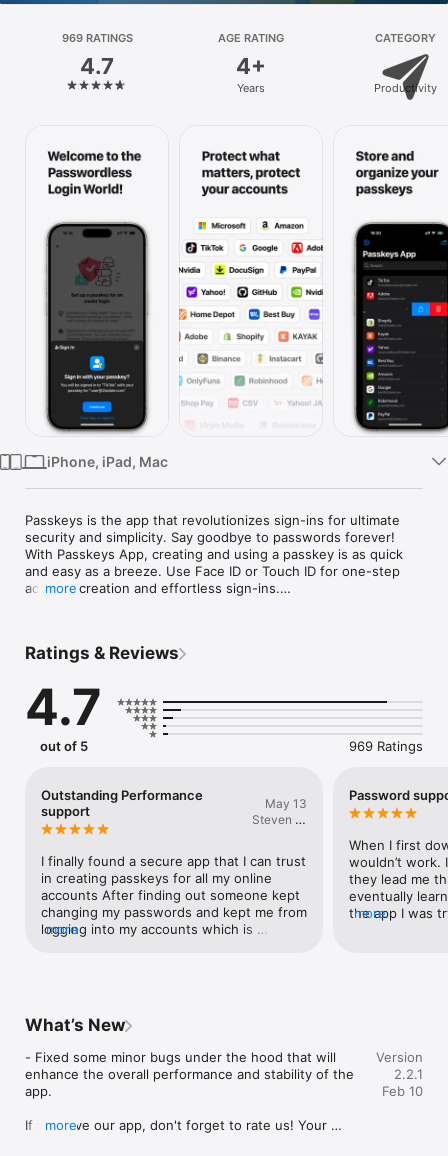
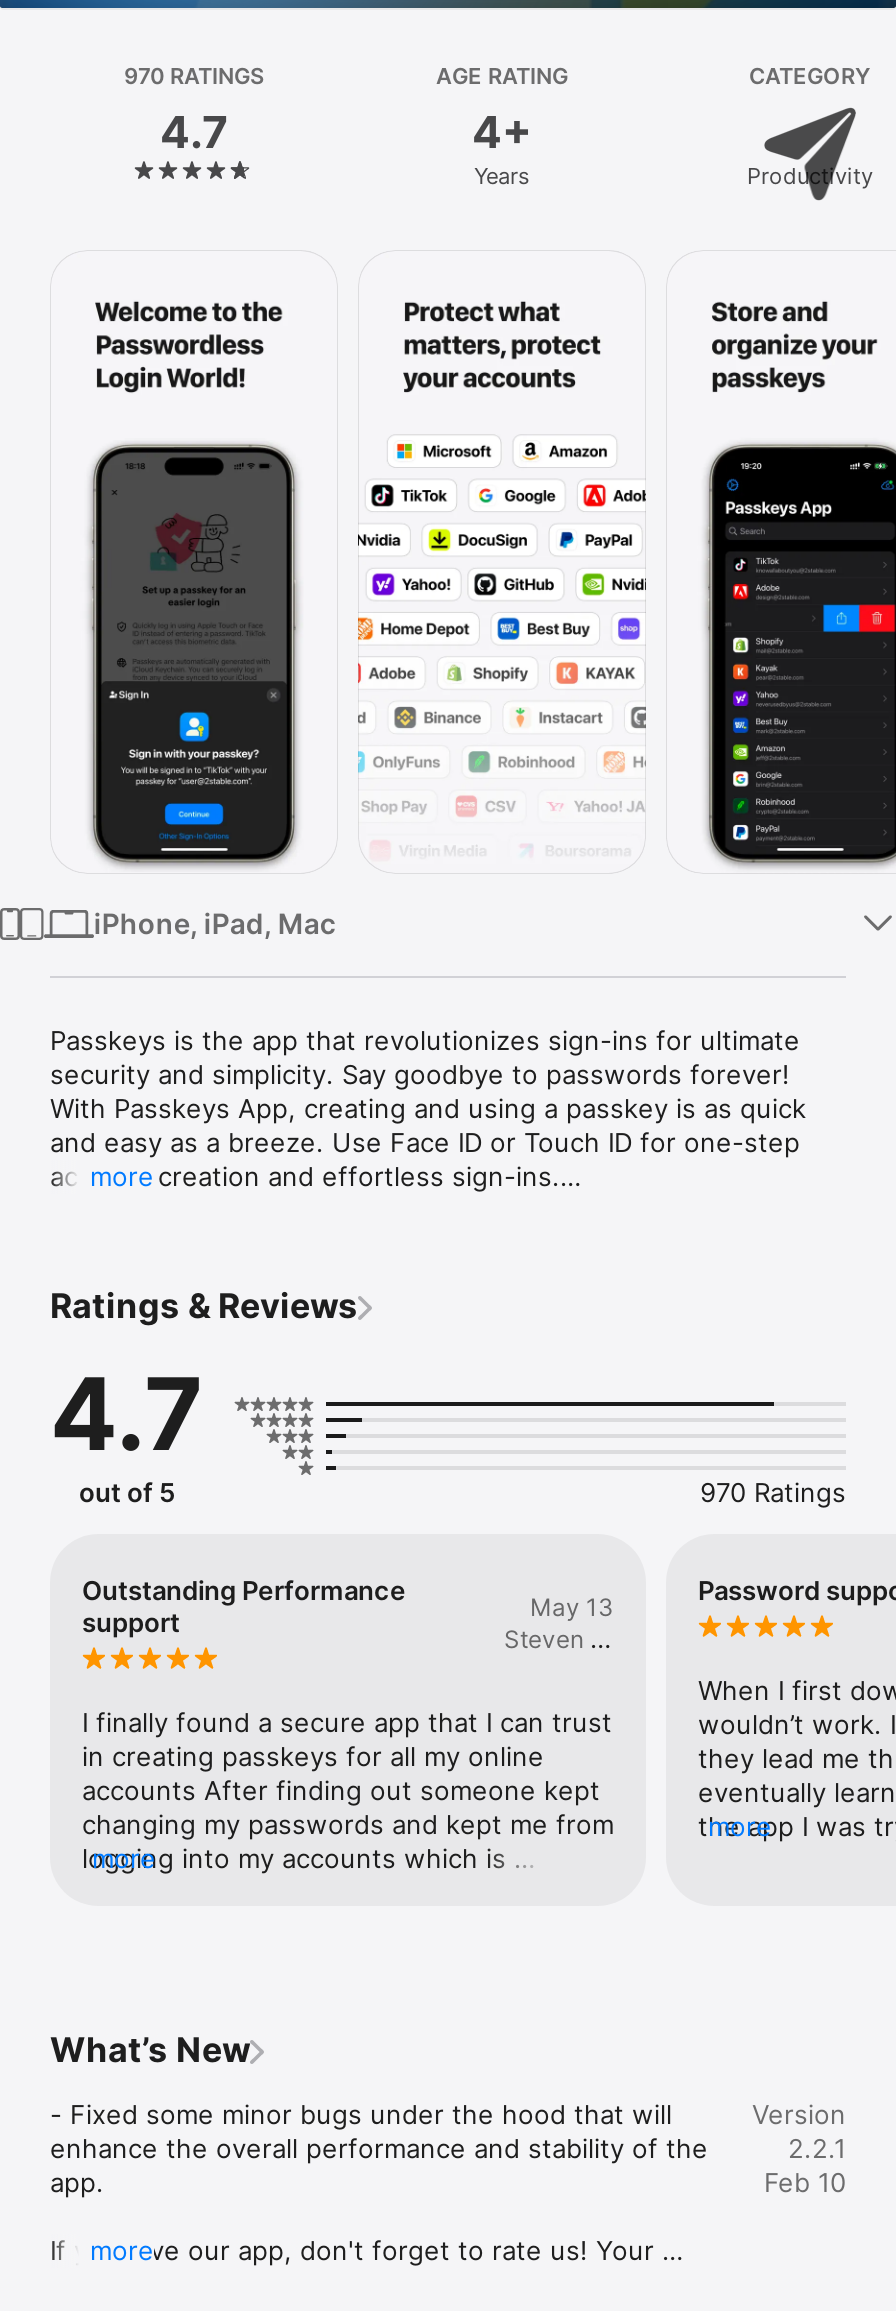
[61,31,132,45] 969 RATINGS -> [124,62,264,90] 970 RATINGS
[349,738,423,754] 969 Ratings -> [700,1476,846,1508] 970 Ratings

